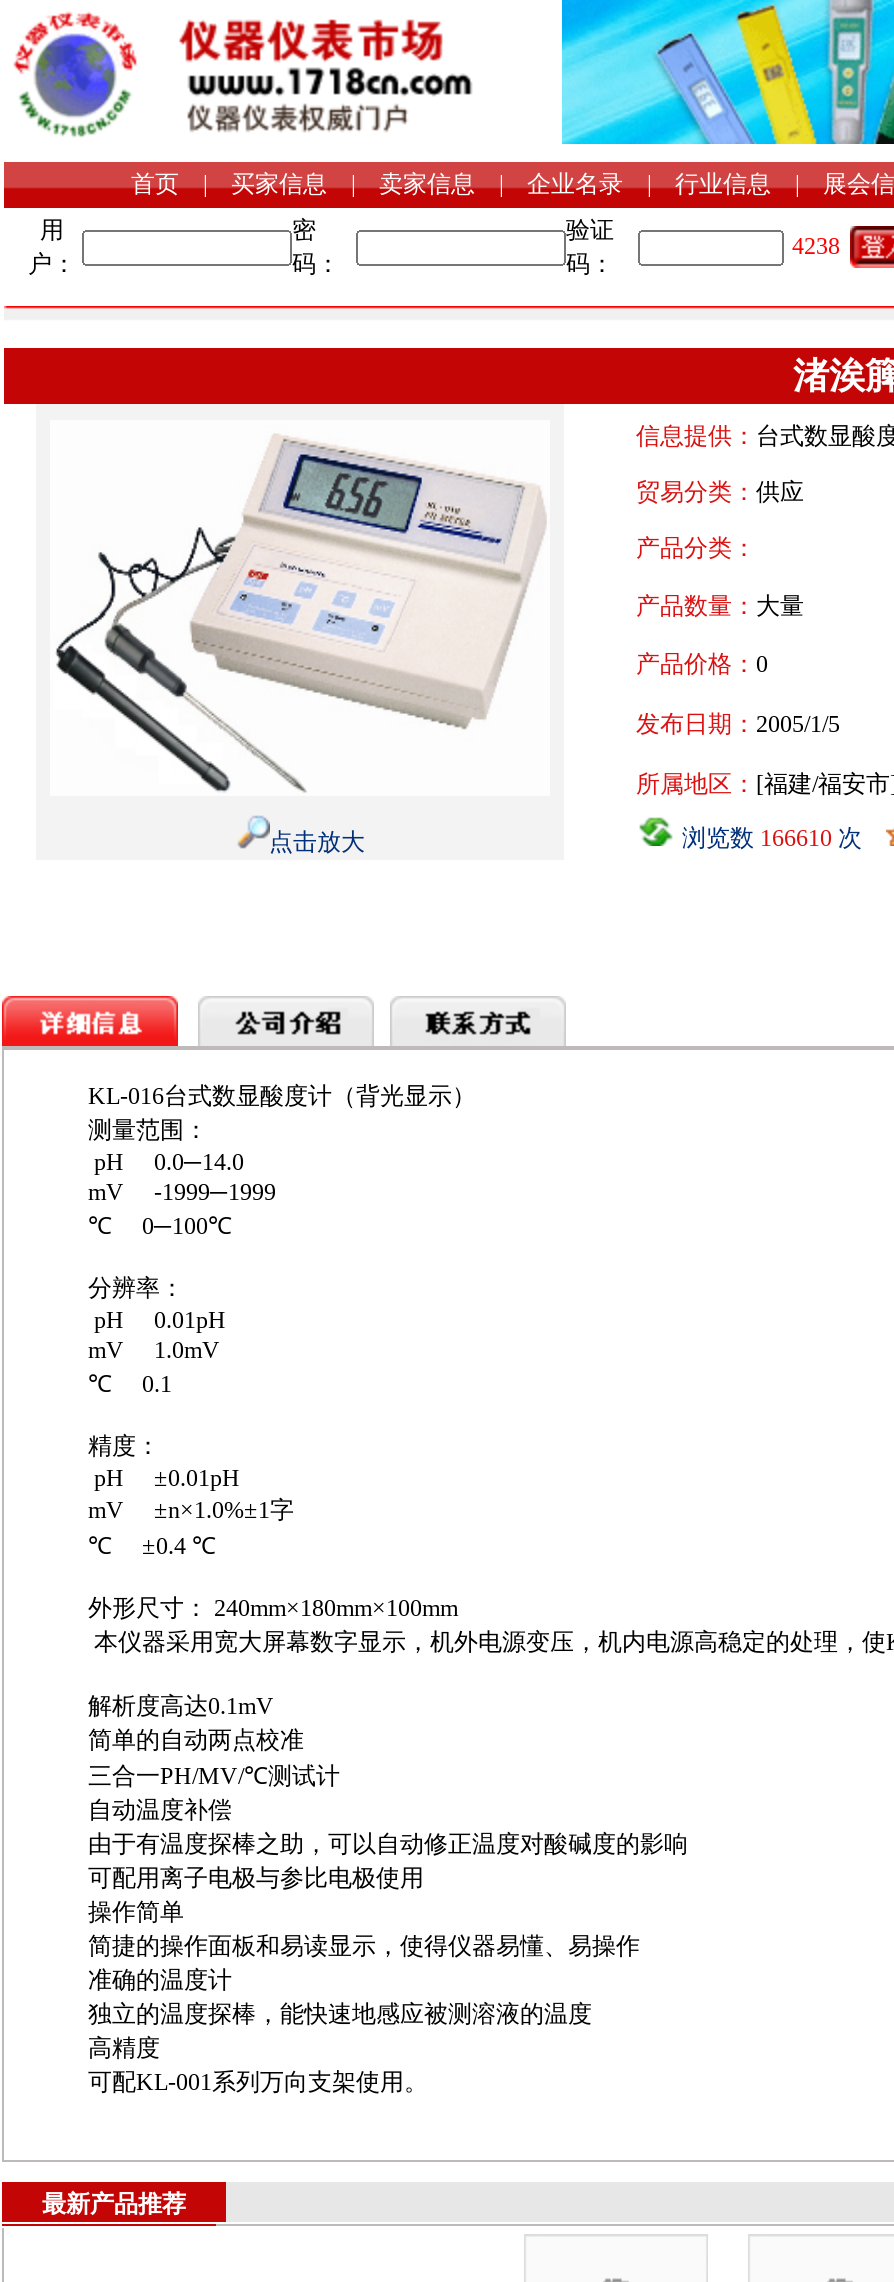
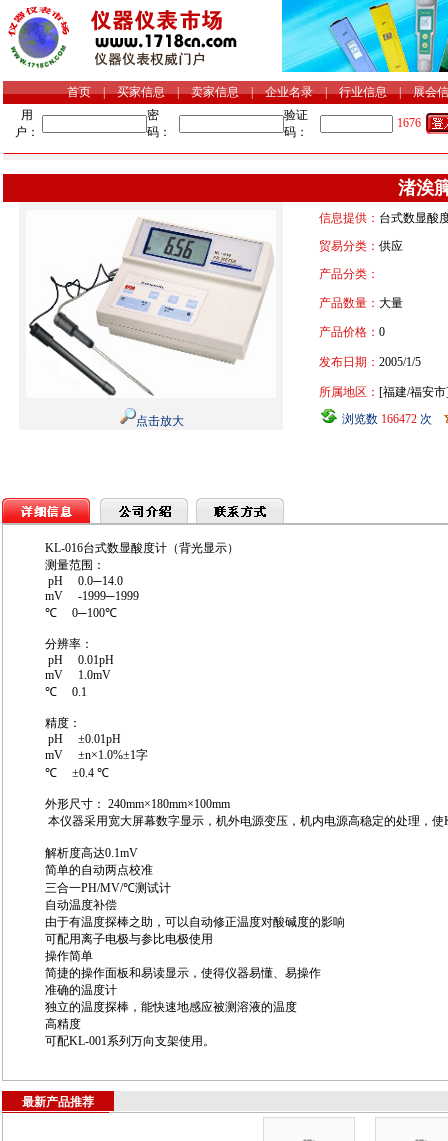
[792,232,840,260] 4238 -> [397,116,421,130] 1676
[682,824,862,852] 浏览数 166610次 -> [342,412,432,426] 浏览数 166472次

